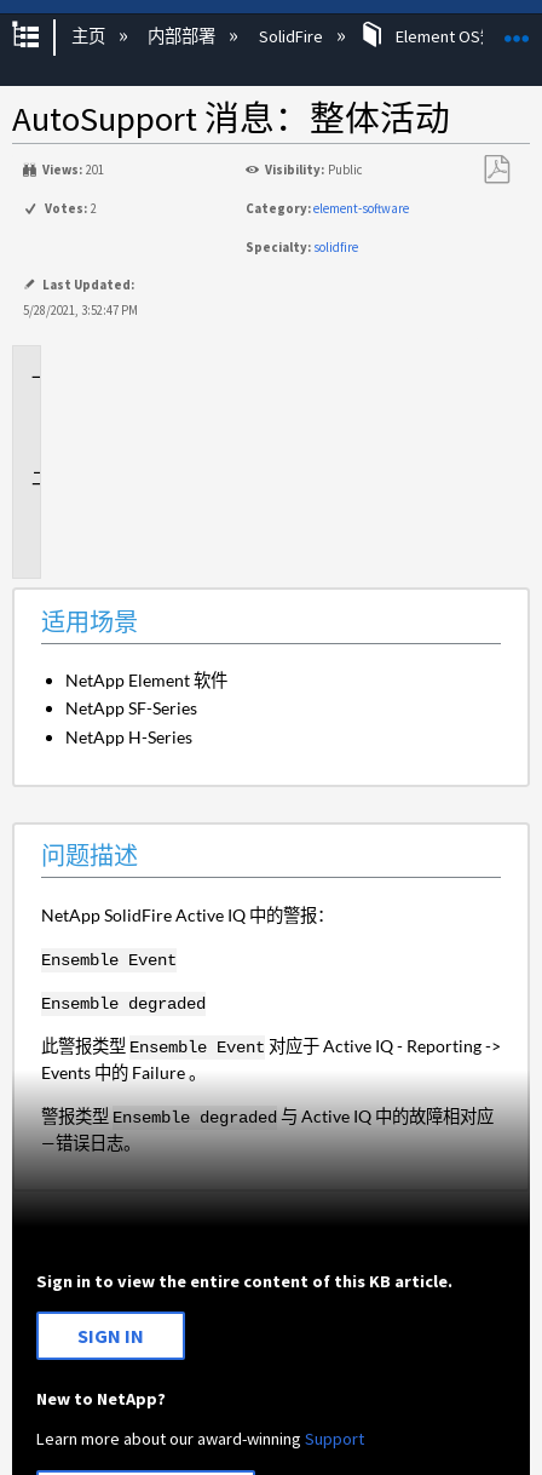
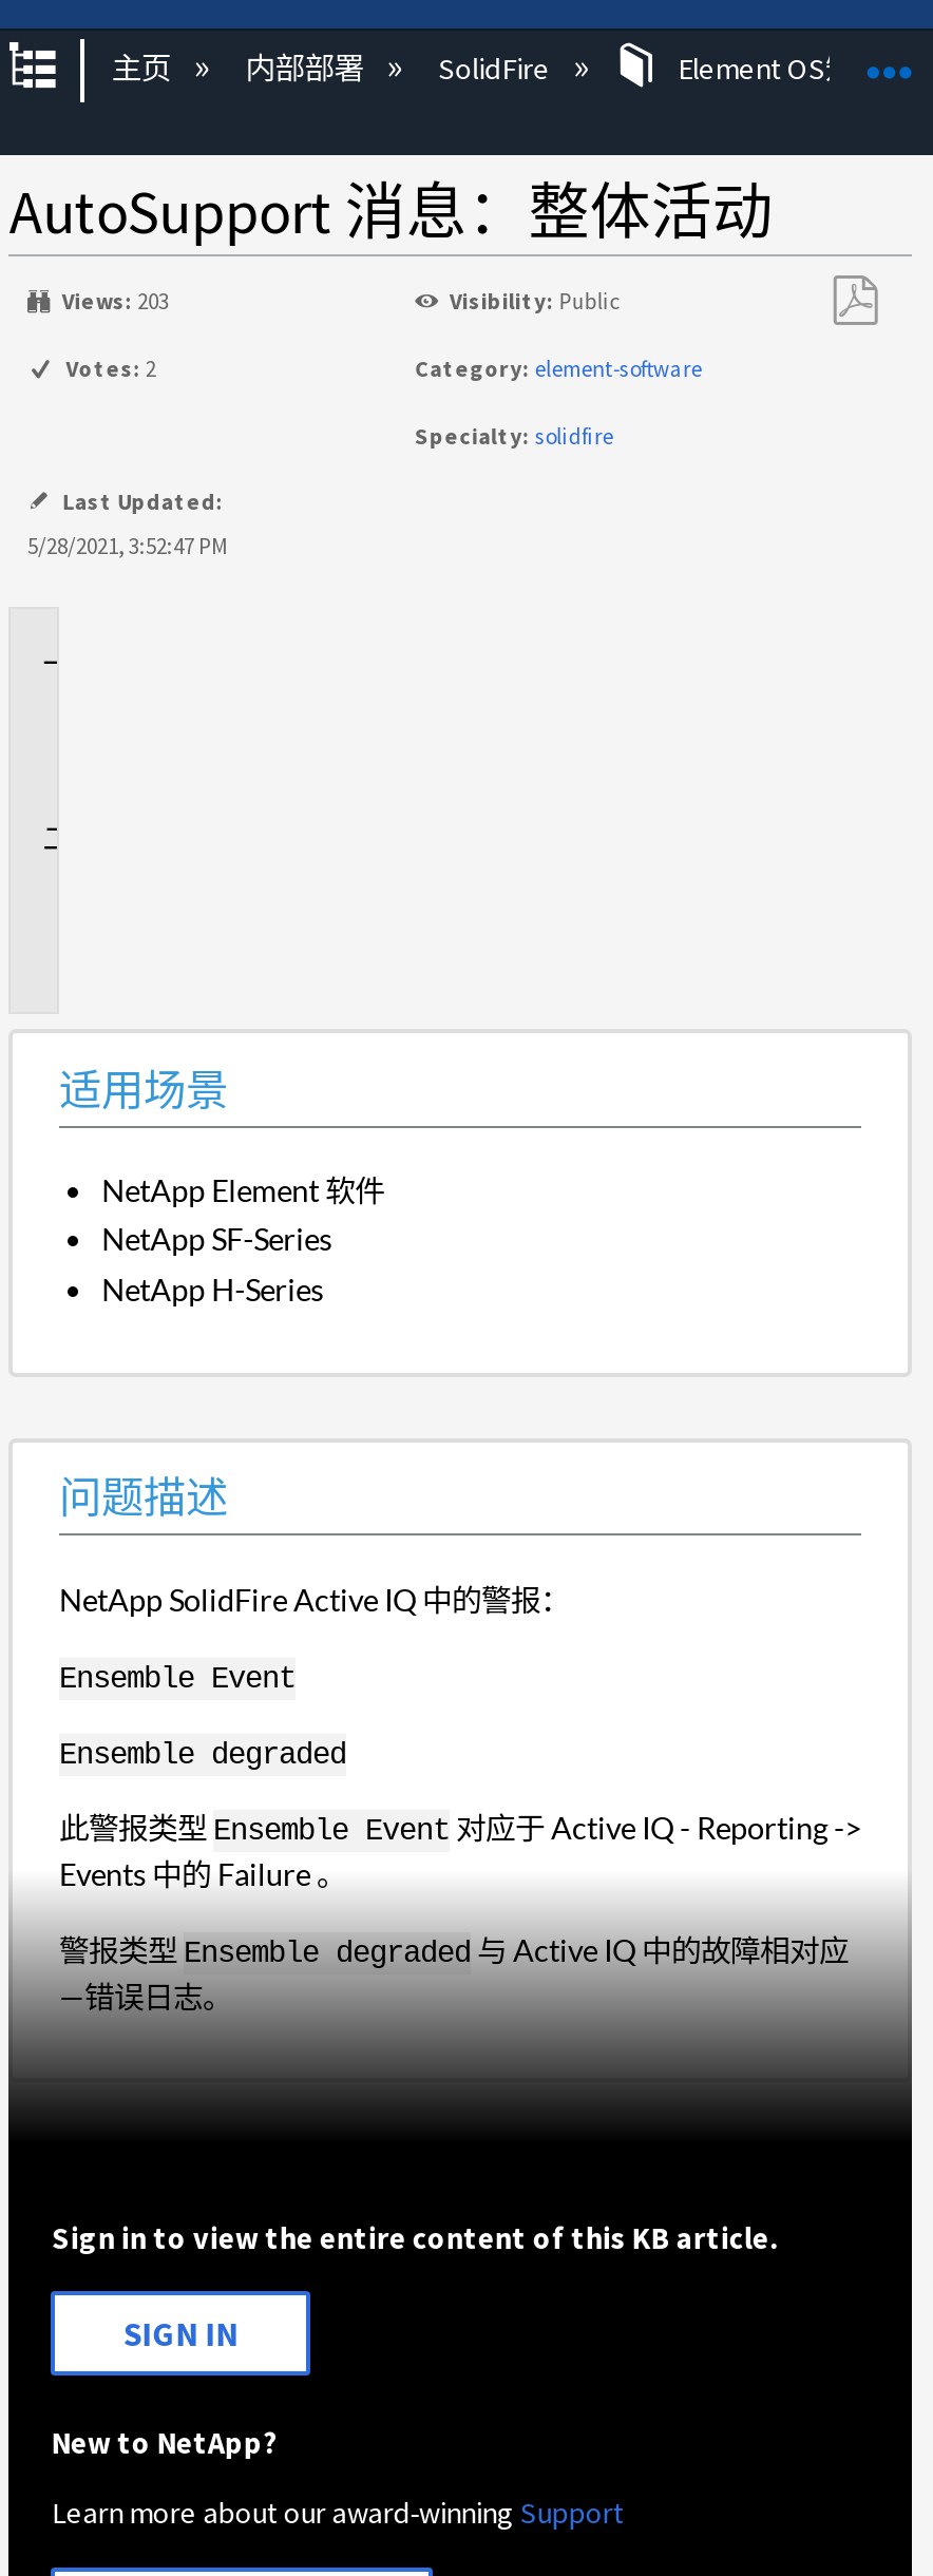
[43,161,104,178] Views: 201 -> [62,286,169,316] Views: 203

